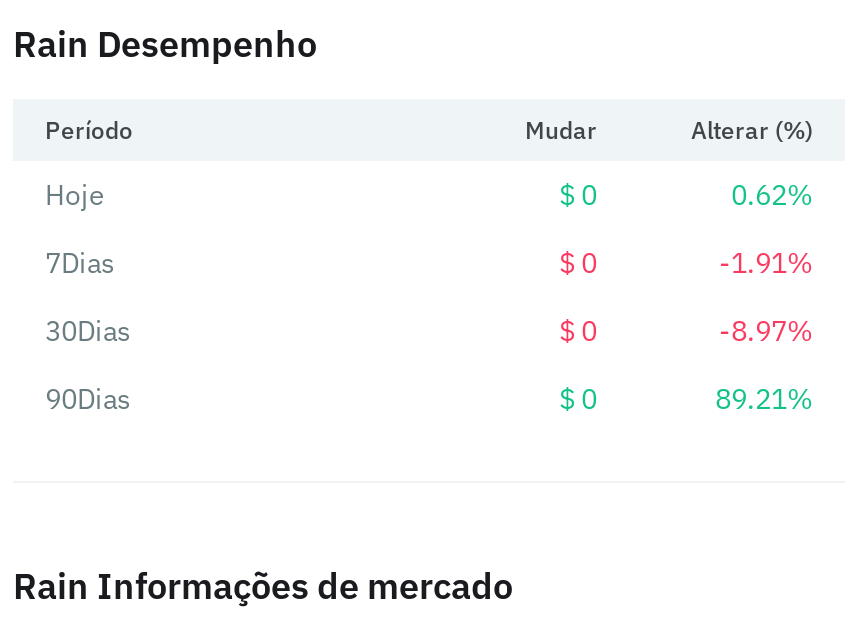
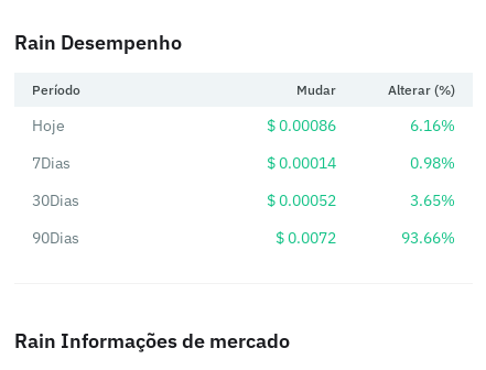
[559,177,597,213] $ 0 -> [267,116,336,135] $ 0.00086
[731,177,813,213] 0.62% -> [410,116,455,135] 6.16%
[559,245,597,281] $ 0 -> [267,153,336,173] $ 0.00014
[719,245,813,281] -1.91% -> [410,153,455,173] 0.98%
[559,313,597,349] $ 0 -> [267,191,336,210] $ 0.00052
[719,313,813,349] -8.97% -> [410,191,455,210] 3.65%
[559,381,597,417] $ 0 -> [276,228,336,248] $ 0.0072
[715,381,813,417] 89.21% -> [401,228,455,248] 93.66%

